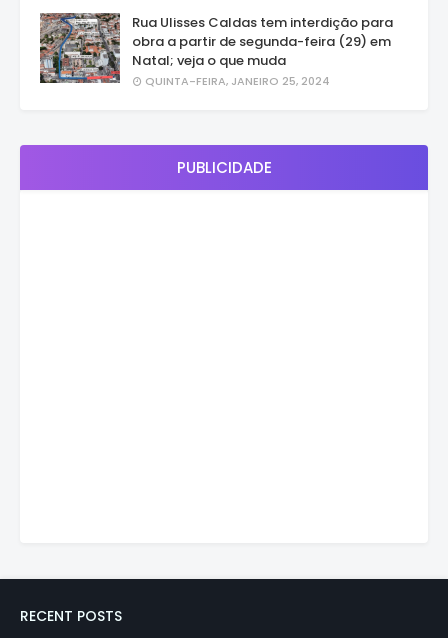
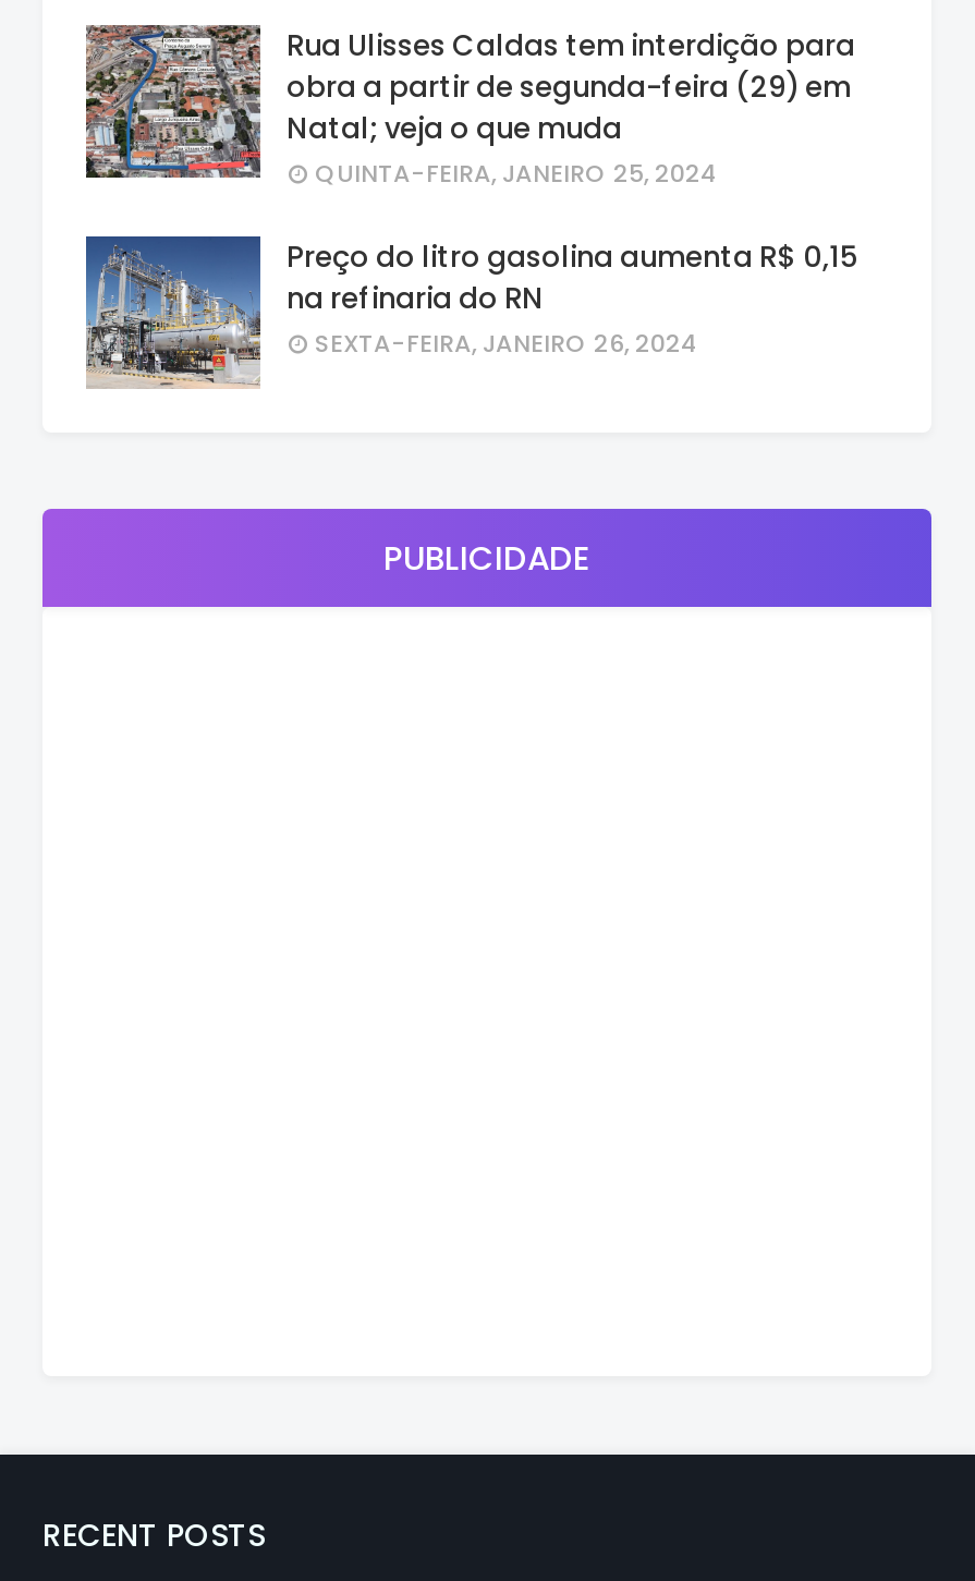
none -> [84,234,857,389] [image] | Preço do litro gasolina aumenta R$ 0,15 | na refinaria do RN | SEXTA-FEIRA, JANEIRO 26, 2024

